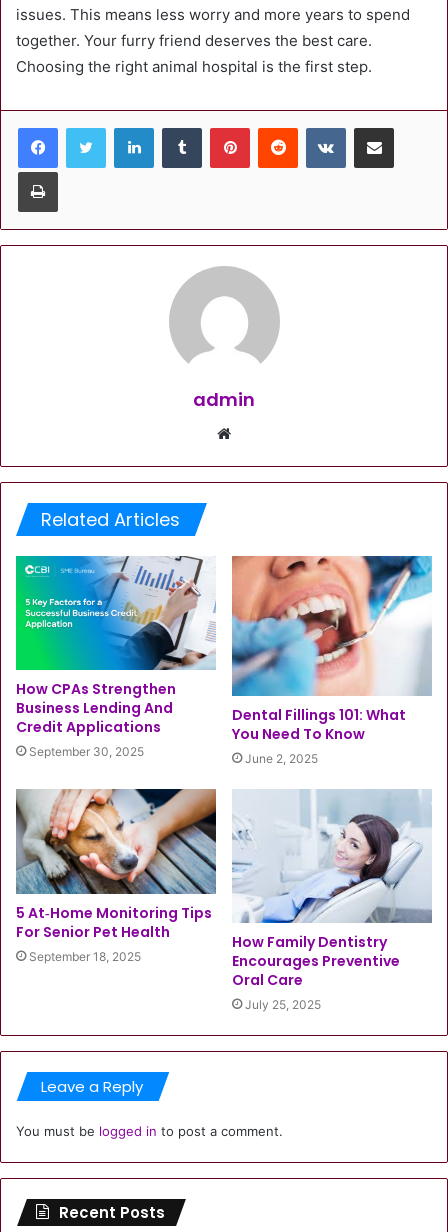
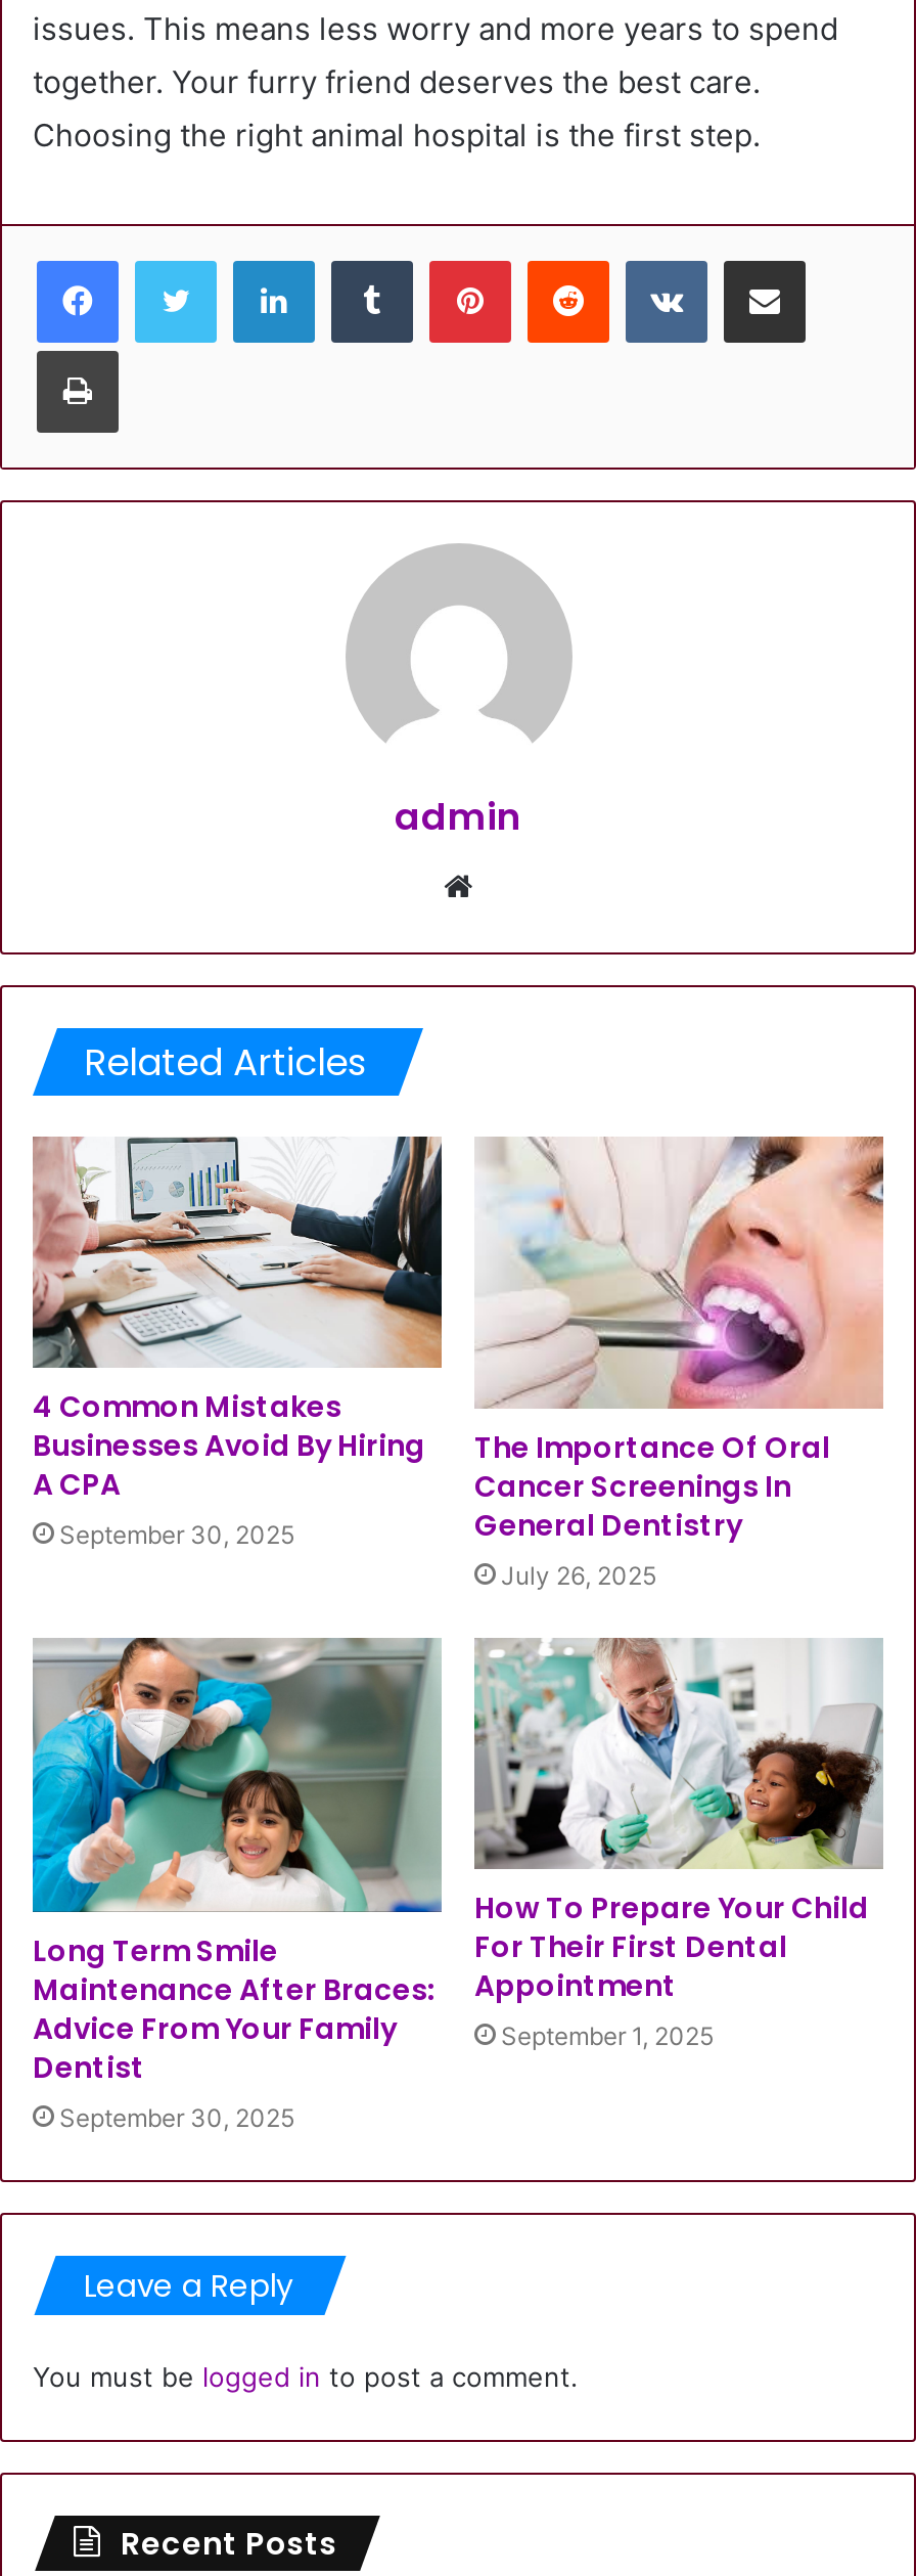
[15,555,216,737] [image] | How CPAs Strengthen | Business Lending And | Credit Applications -> [31,1135,444,1504] [image] | 4 Common Mistakes | Businesses Avoid By Hiring | A CPA
[231,555,433,766] [image] | Dental Fillings 101: What | You Need To Know | June 2, 2025 -> [474,1135,885,1591] [image] | The Importance Of Oral | Cancer Screenings In | General Dentistry | July 26, 2025
[16,788,217,896] [image] -> [31,1636,442,1828] [image]
[232,789,430,884] [image] -> [472,1638,883,1871] [image]
[16,903,212,964] 5 At‑Home Monitoring Tips | For Senior Pet Health | September 18, 2025 -> [33,1930,436,2132] Long Term Smile | Maintenance After Braces: | Advice From Your Family | Dentist | September 30, 2025
[232,931,400,1011] How Family Dentistry | Encourages Preventive | Oral Care | July 25, 2025 -> [474,1887,869,2051] How To Prepare Your Child | For Their First Dental | Appointment | September 1, 2025

